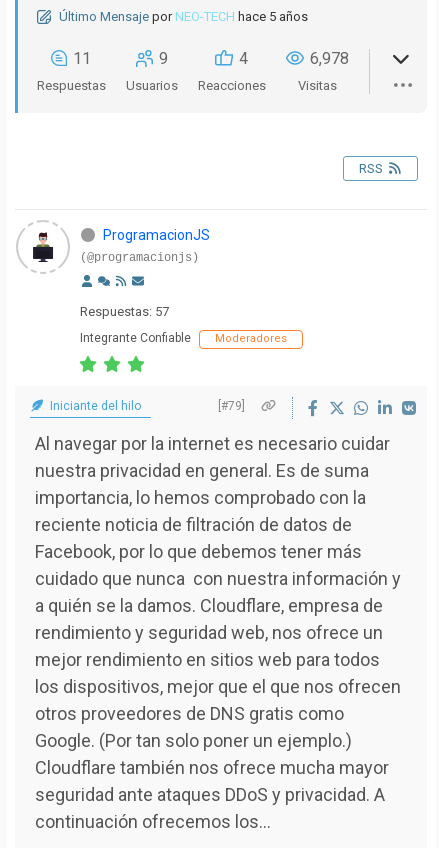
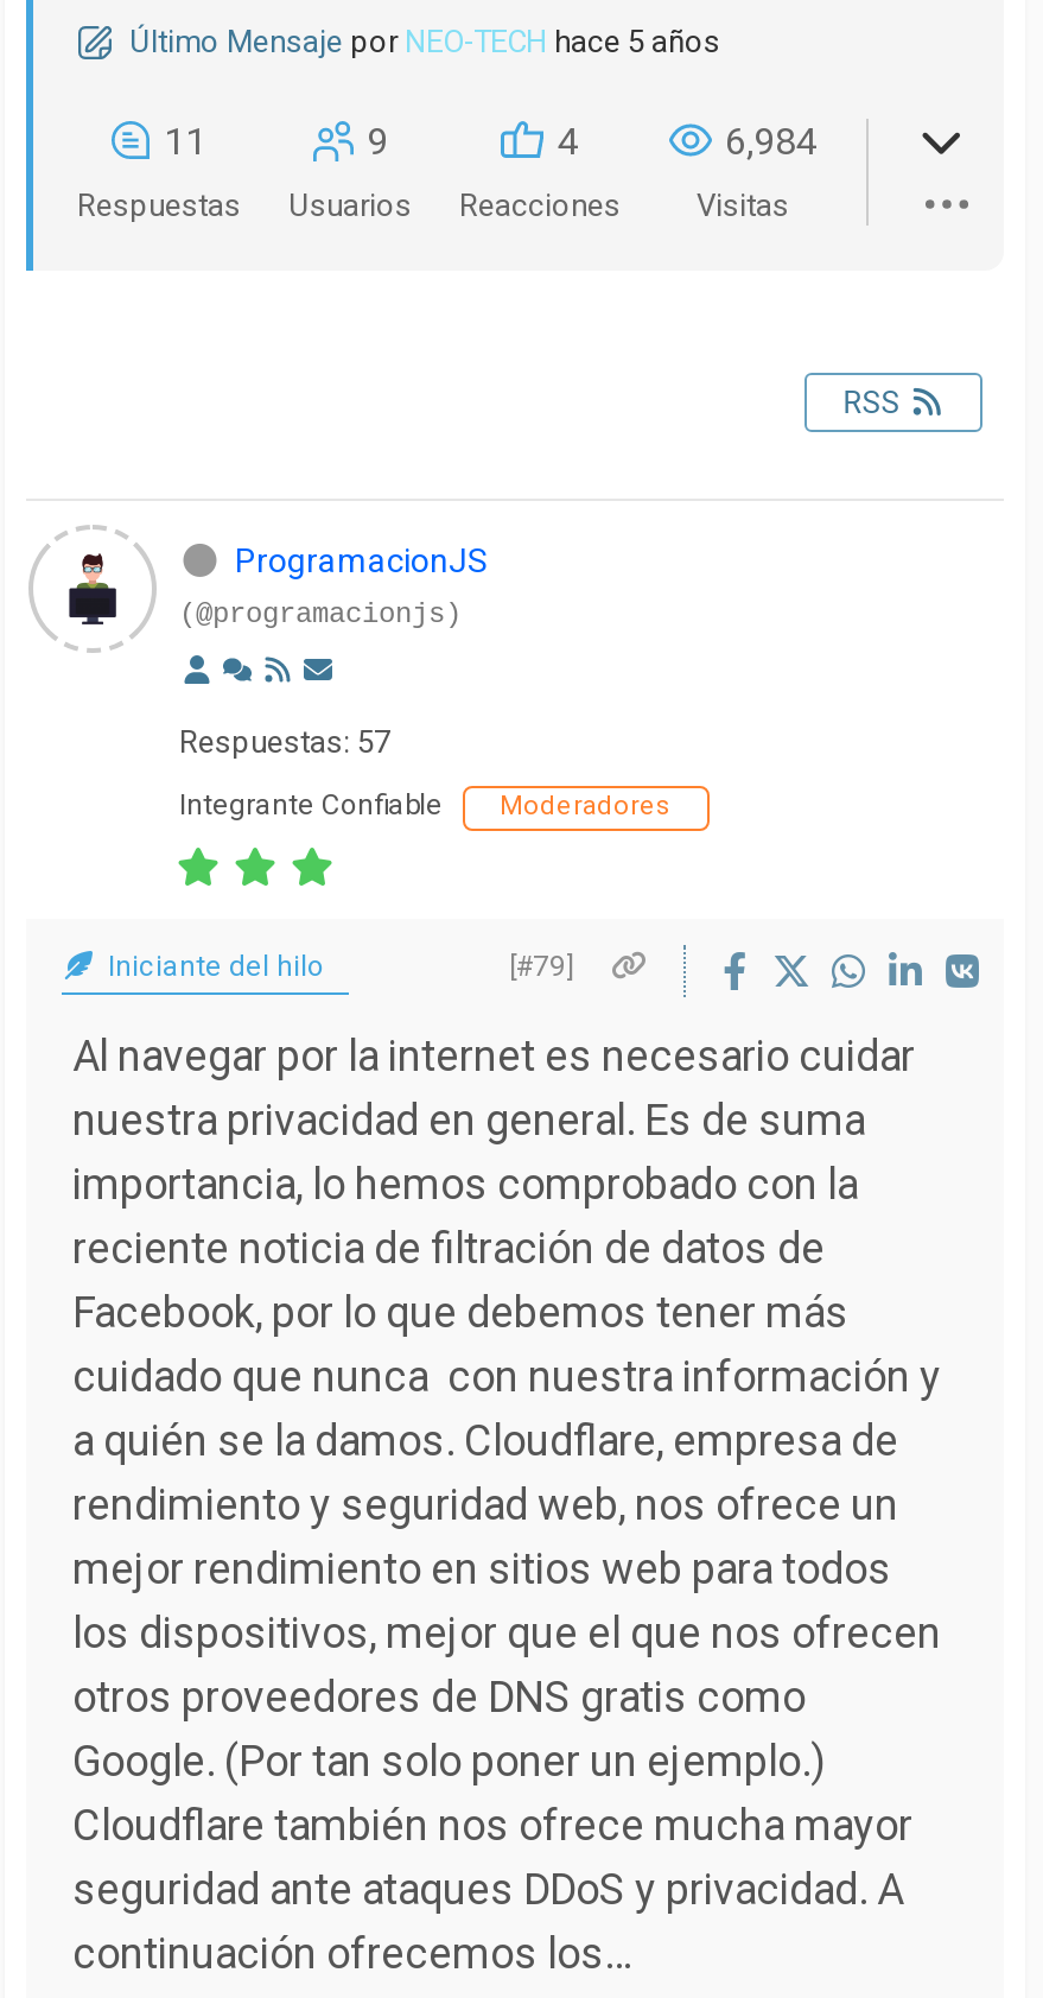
[309,49,348,68] 6,978 -> [725,118,818,163] 6,984

